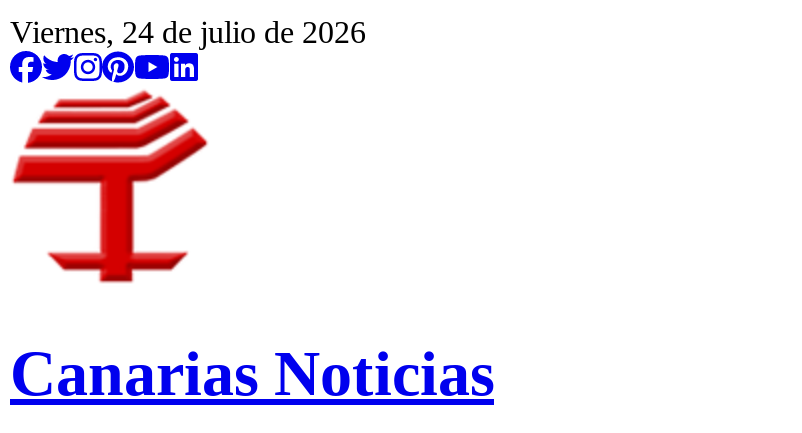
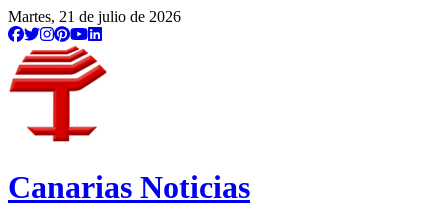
[10,15,366,49] Viernes, 24 de julio de 2026 -> [8,8,181,25] Martes, 21 de julio de 2026

